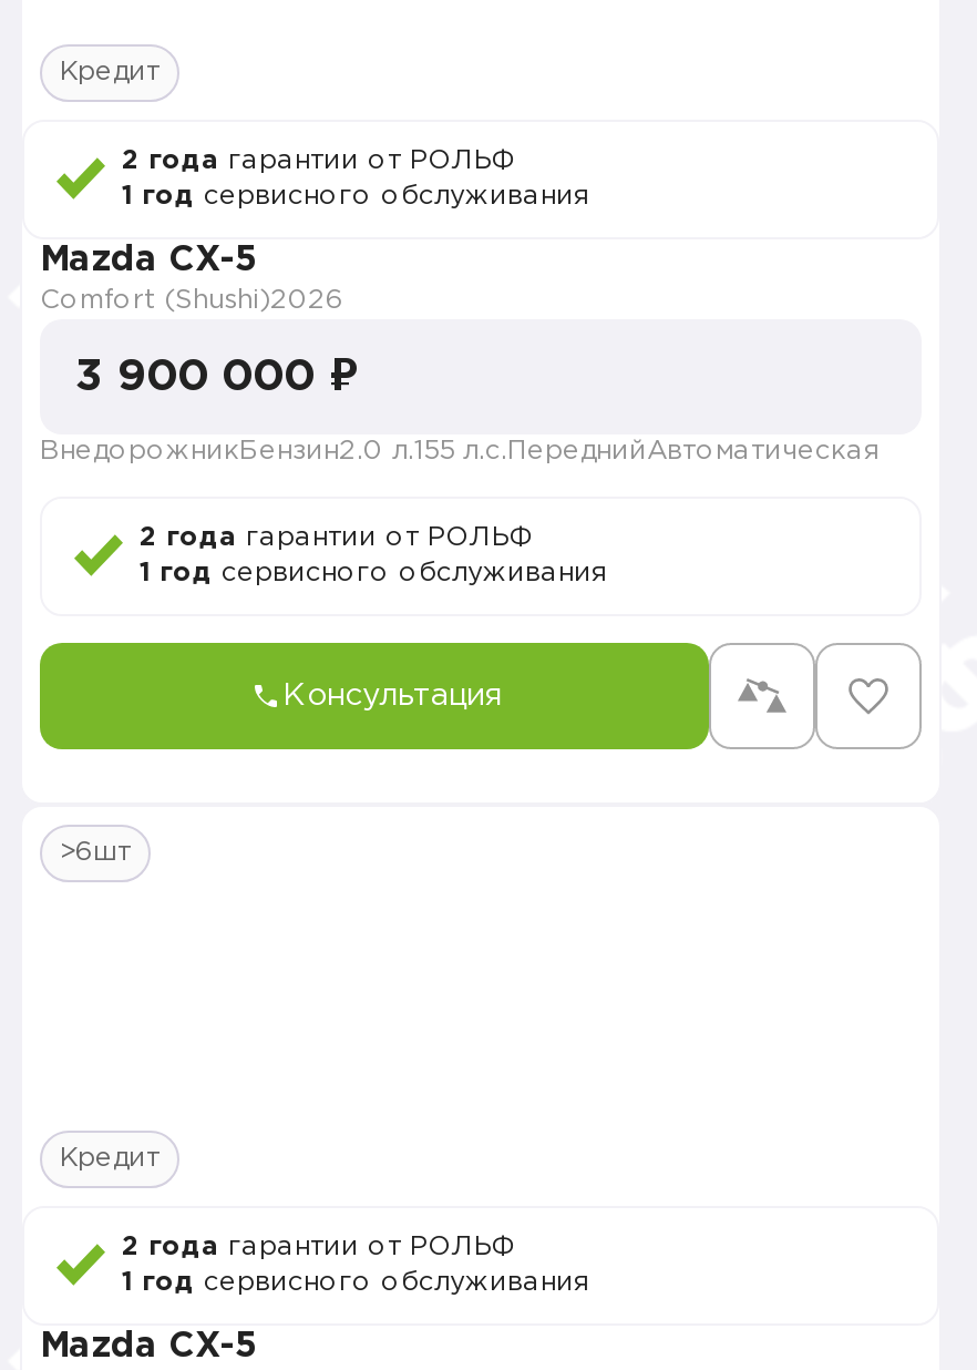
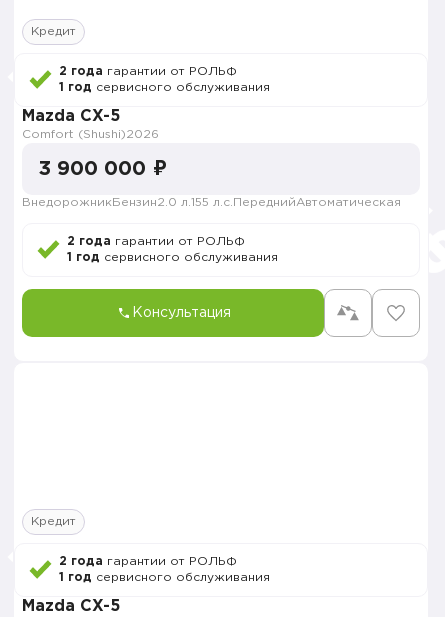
[60,840,131,865] >6шт -> none

